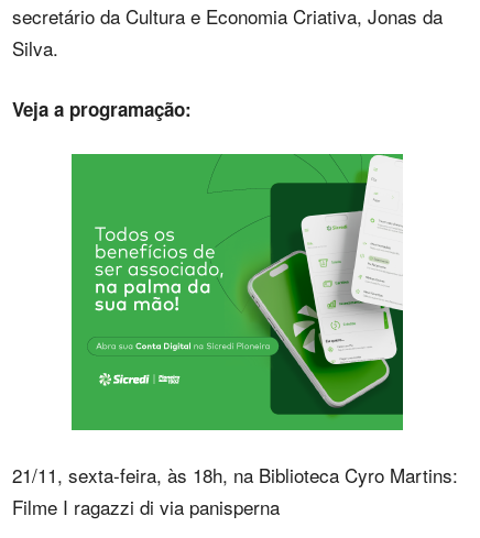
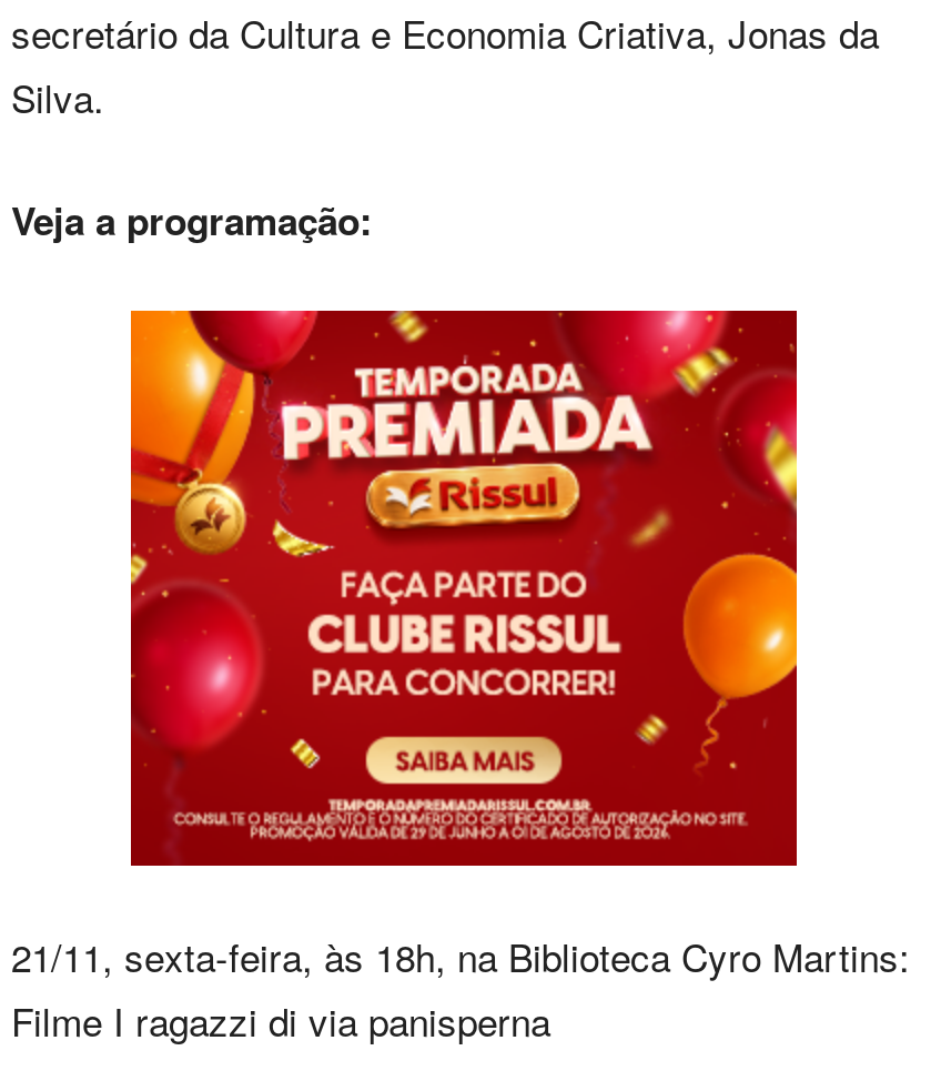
[70,153,404,431] [image] -> [129,309,799,868] [image]

